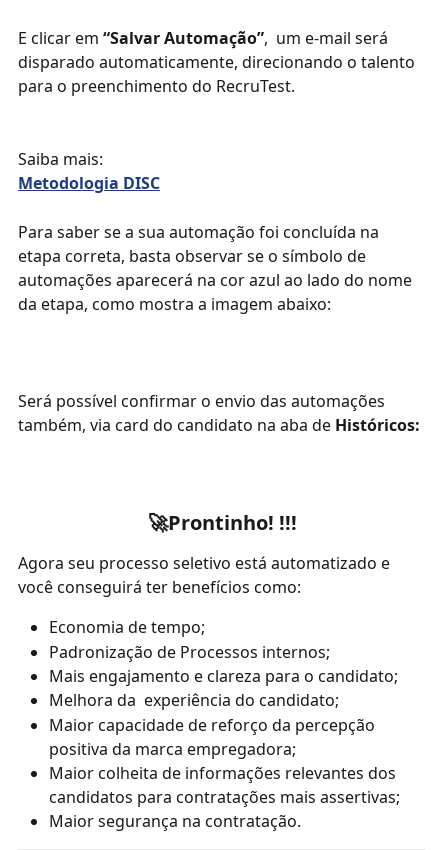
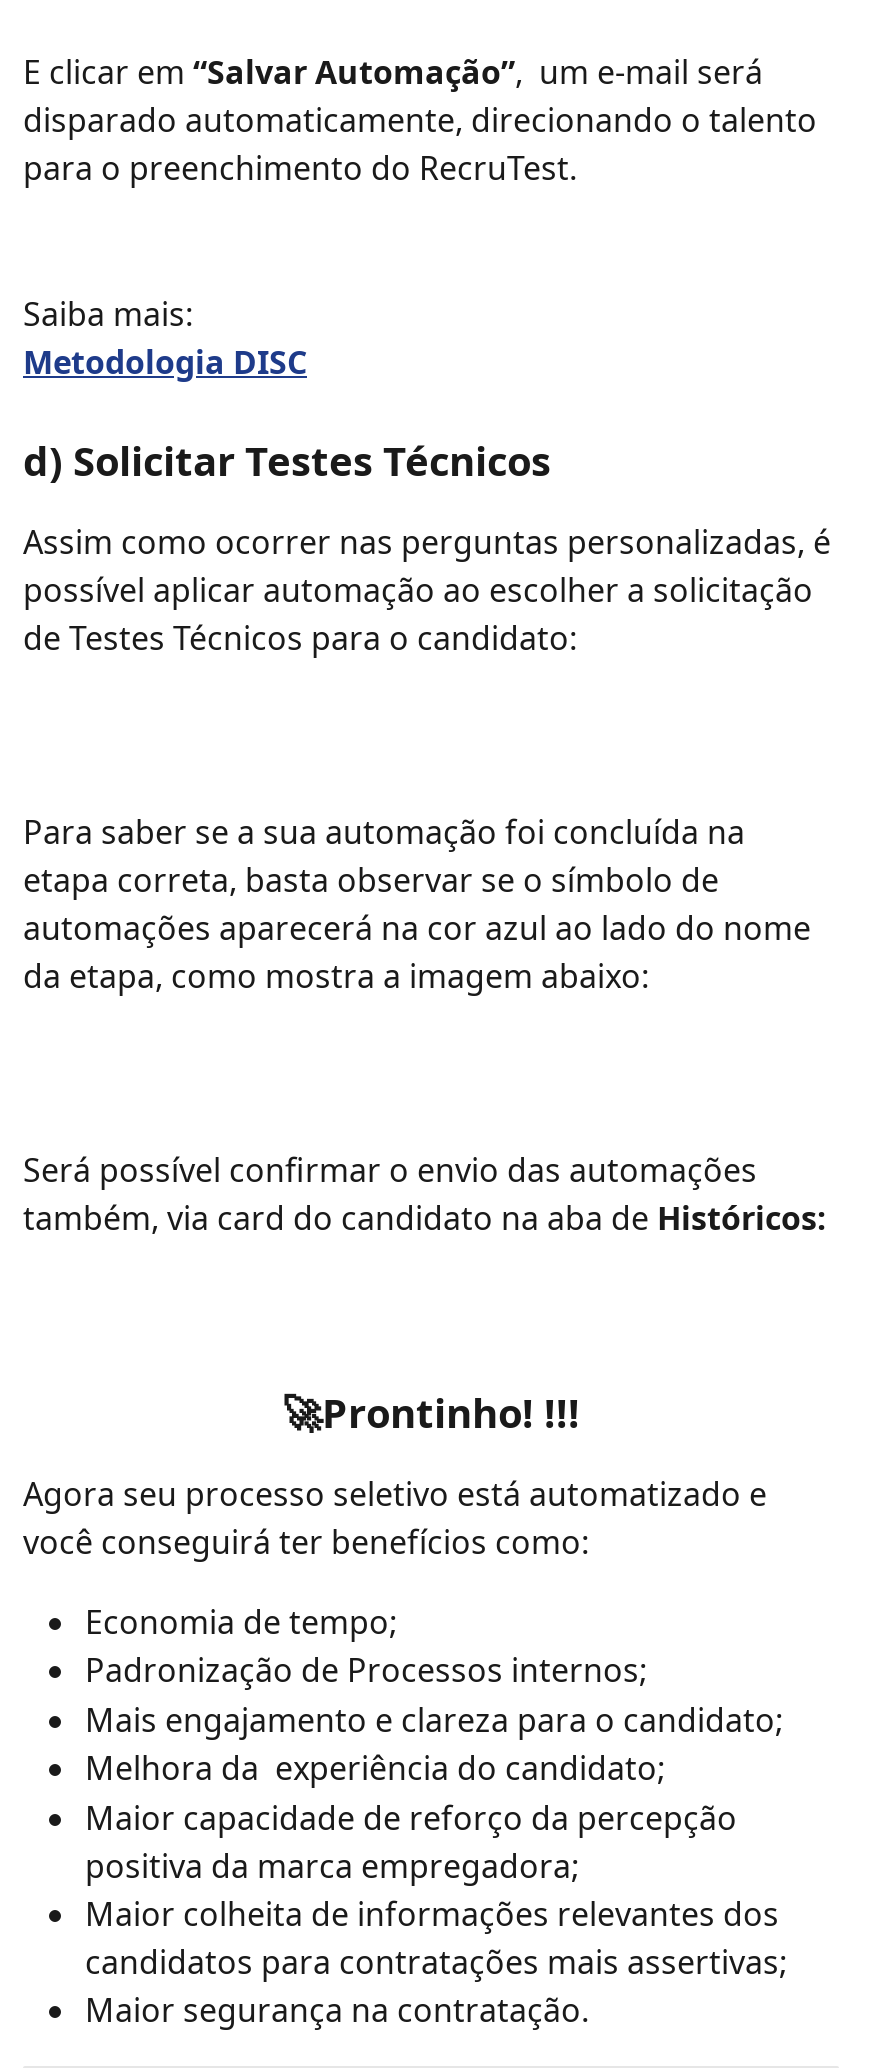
none -> [23,434,839,660] d) Solicitar Testes Técnicos | Assim como ocorrer nas perguntas personalizadas, é | possível aplicar automação ao escolher a solicitação | de Testes Técnicos para o candidato:

